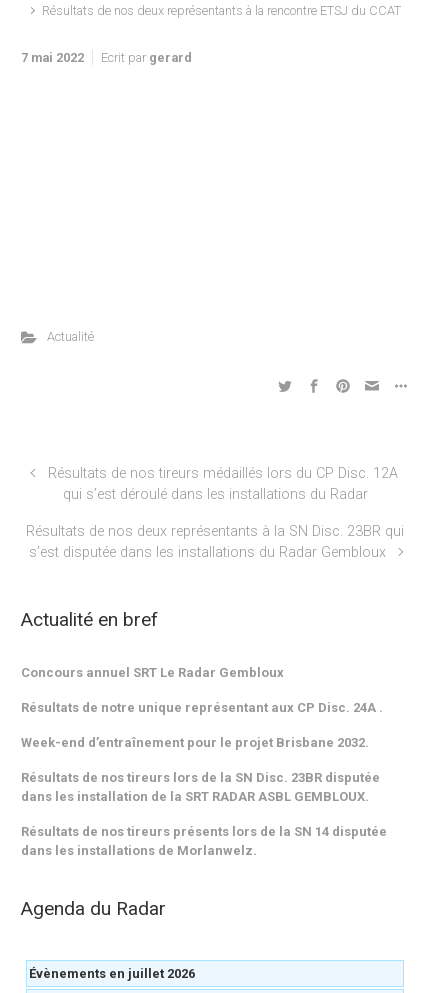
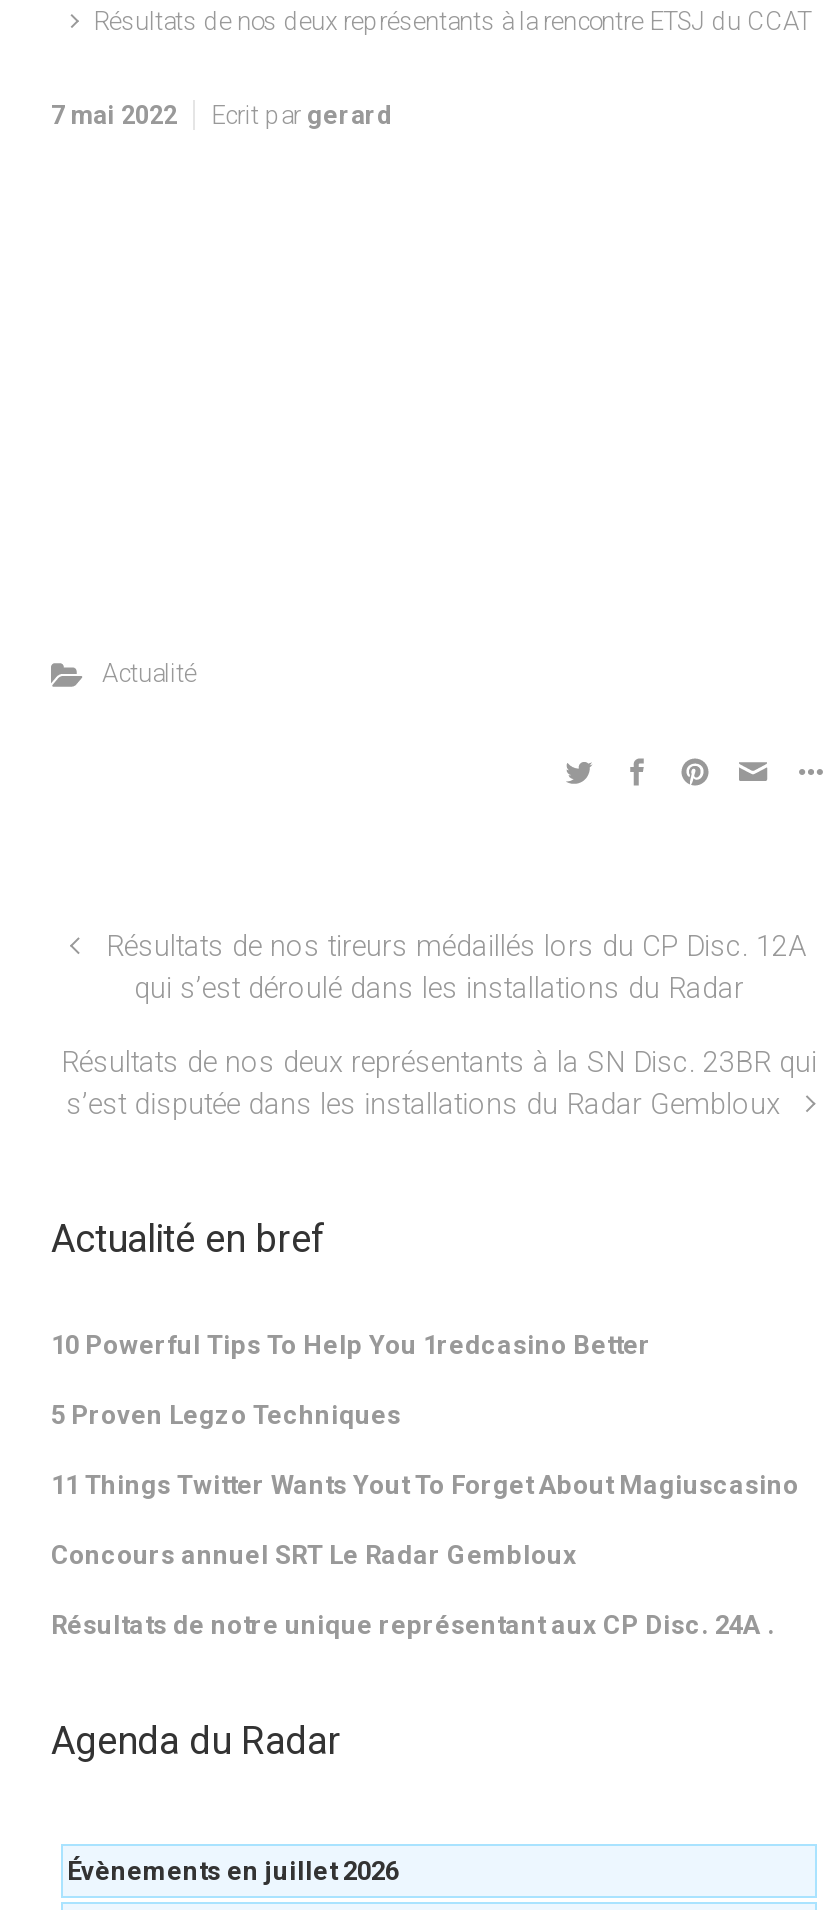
none -> [51,1331,799,1501] 10 Powerful Tips To Help You 1redcasino Better | 5 Proven Legzo Techniques | 11 Things Twitter Wants Yout To Forget About Magiuscasino
moved [21,665,383,715] -> [51,1541,775,1641]: Concours annuel SRT Le Radar Gembloux | Résultats de notre unique représentant aux CP Disc. 24A .
[21,735,387,858] Week-end d’entraînement pour le projet Brisbane 2032. | Résultats de nos tireurs lors de la SN Disc. 23BR disputée | dans les installation de la SRT RADAR ASBL GEMBLOUX. | Résultats de nos tireurs présents lors de la SN 14 disputée | dans les installations de Morlanwelz. -> none

